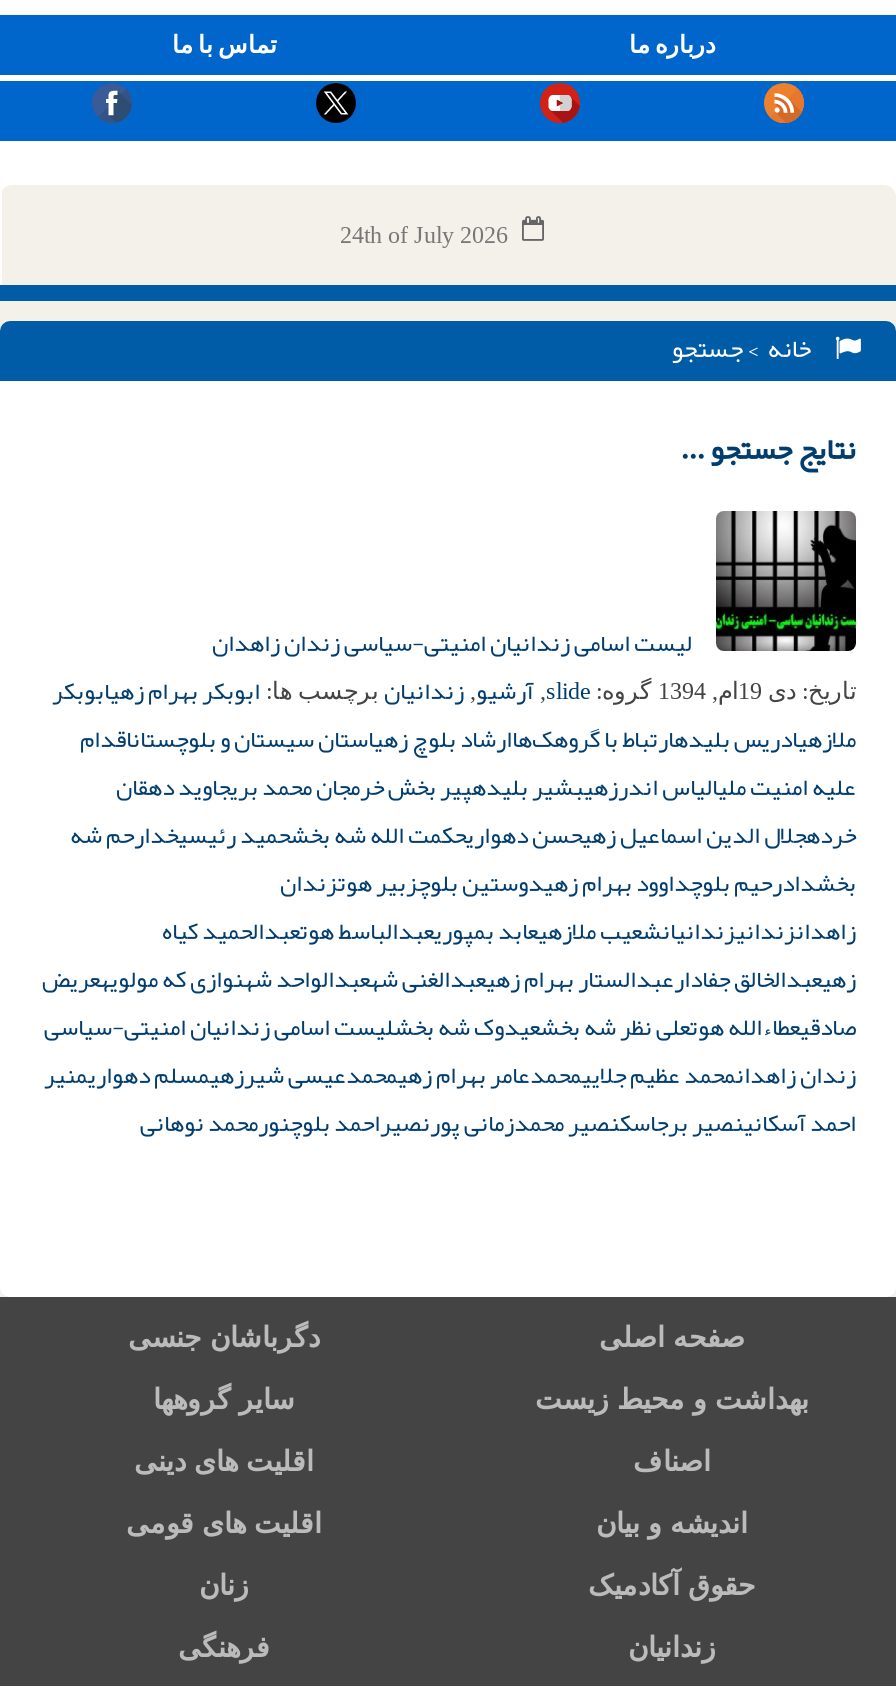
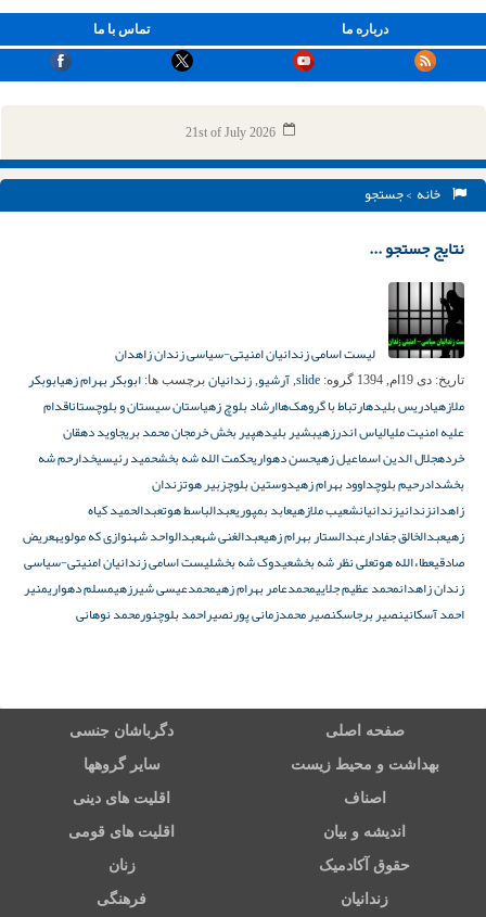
[340,221,508,249] 24th of July 2026 -> [185,125,275,140] 21st of July 2026

